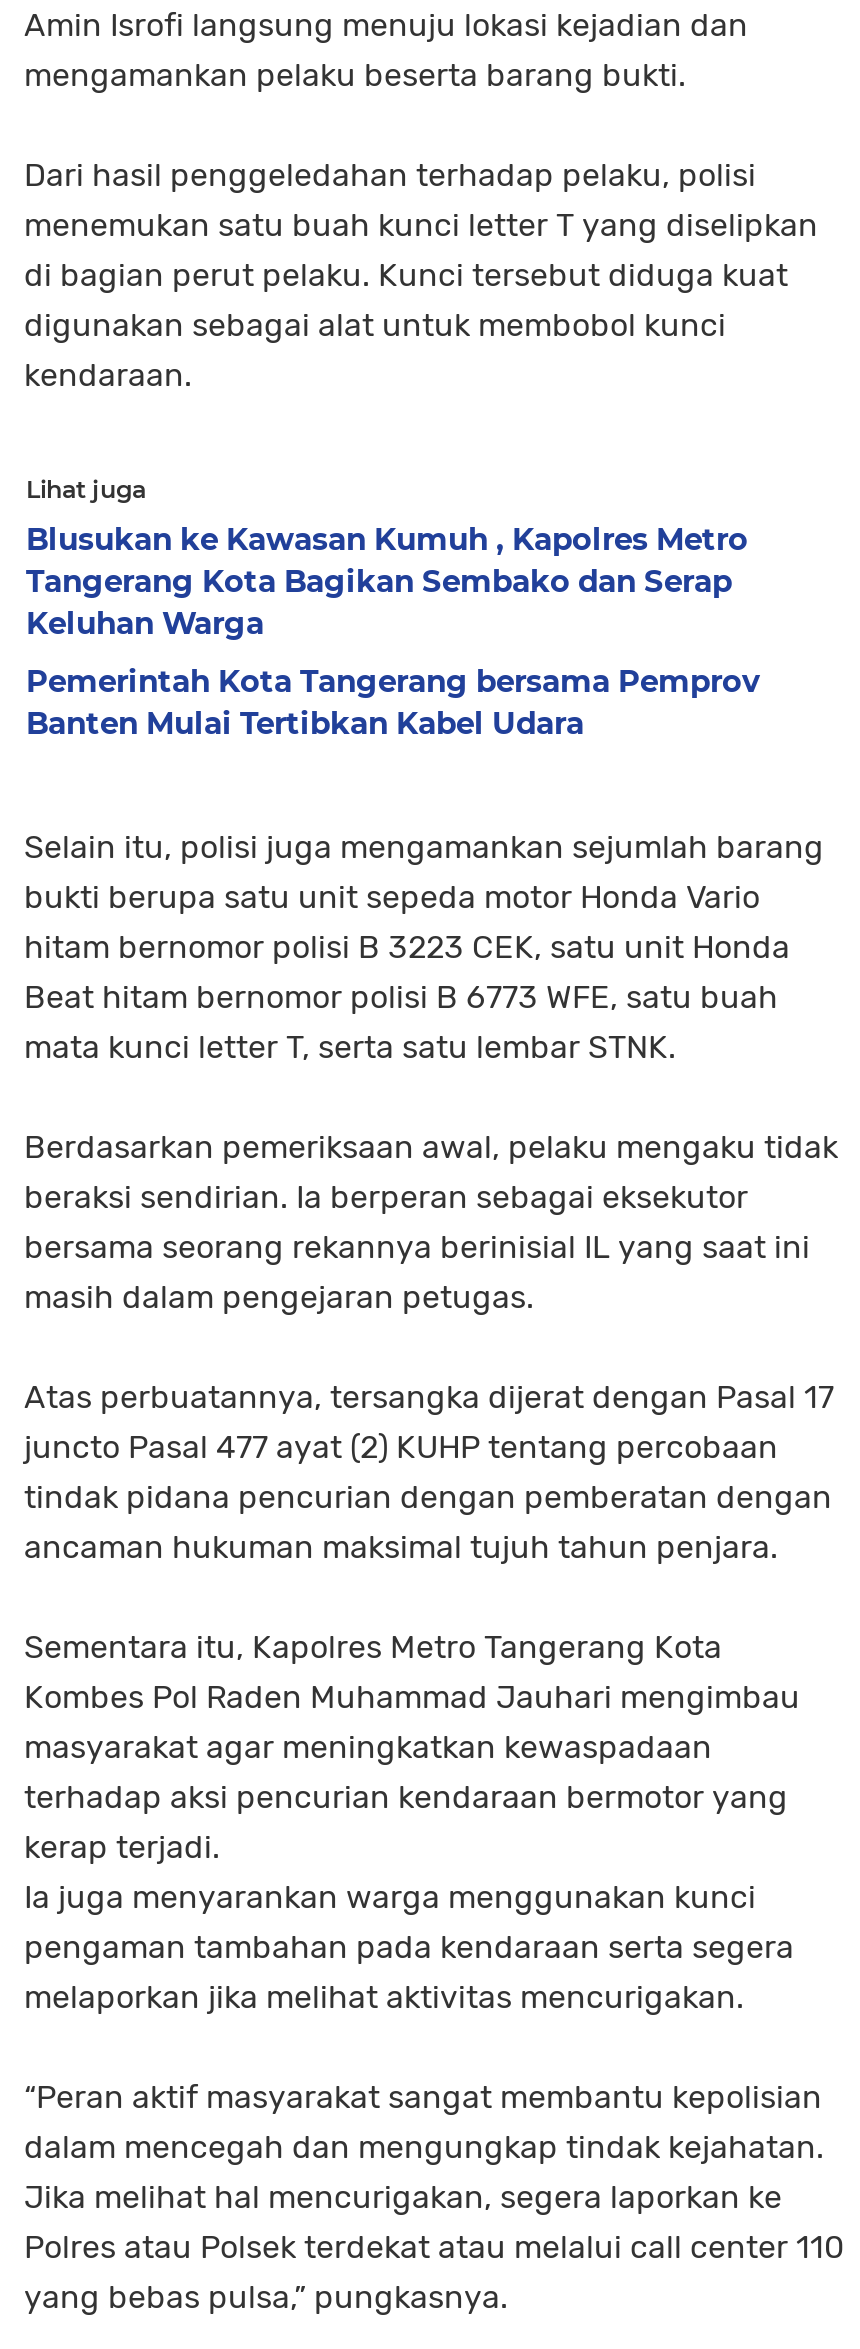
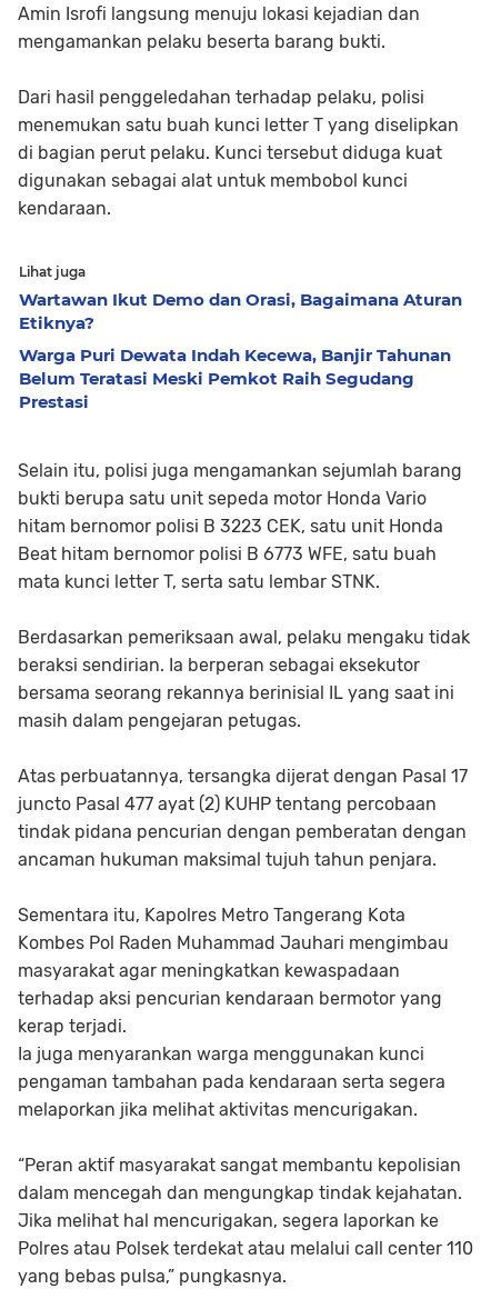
[26,520,748,642] Blusukan ke Kawasan Kumuh , Kapolres Metro | Tangerang Kota Bagikan Sembako dan Serap | Keluhan Warga -> [19,289,462,333] Wartawan Ikut Demo dan Orasi, Bagaimana Aturan | Etiknya?
[26,662,760,742] Pemerintah Kota Tangerang bersama Pemprov | Banten Mulai Tertibkan Kabel Udara -> [19,344,451,412] Warga Puri Dewata Indah Kecewa, Banjir Tahunan | Belum Teratasi Meski Pemkot Raih Segudang | Prestasi

